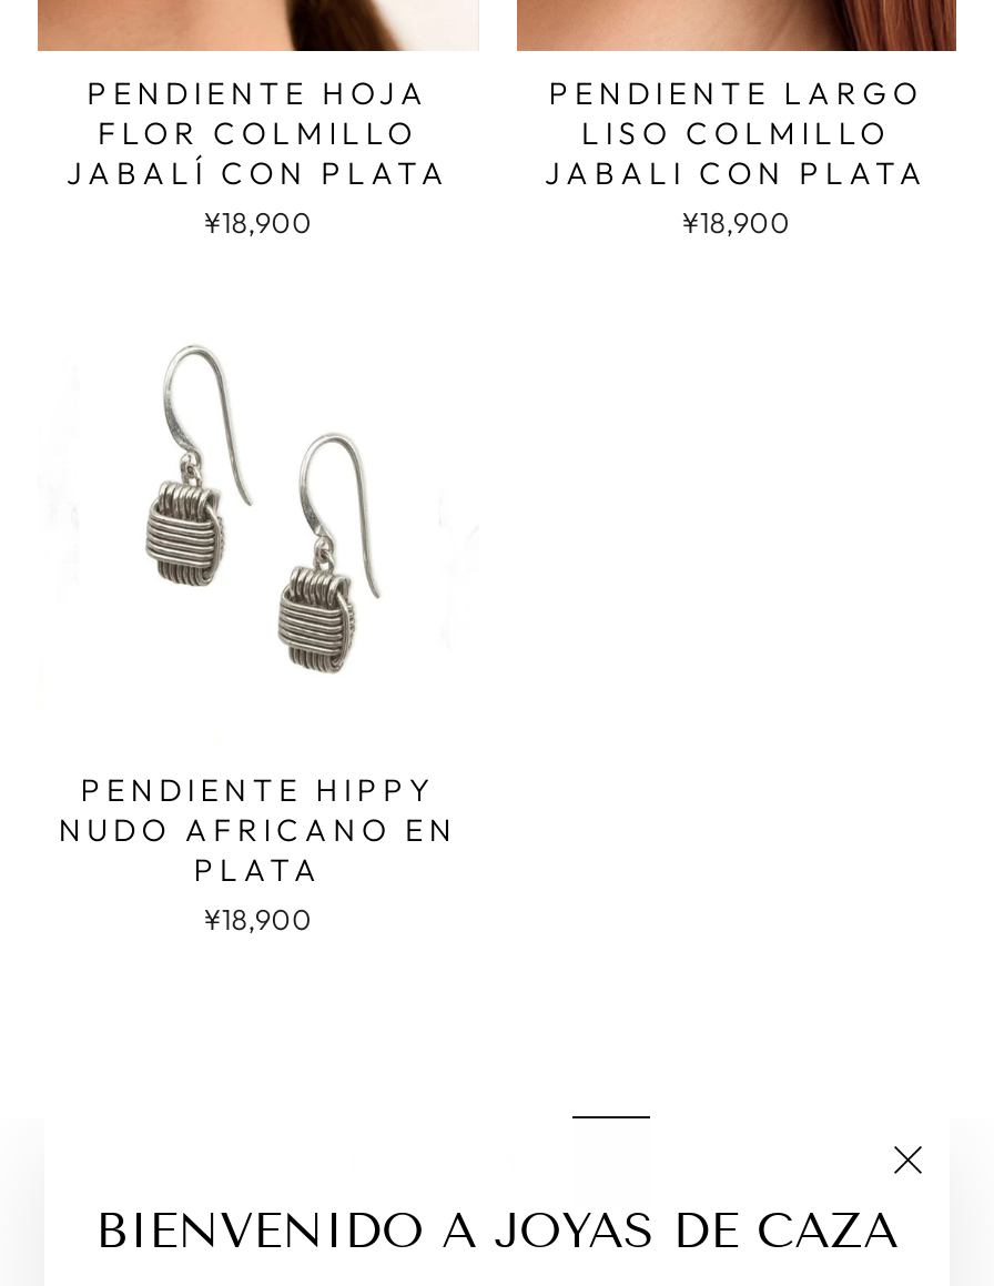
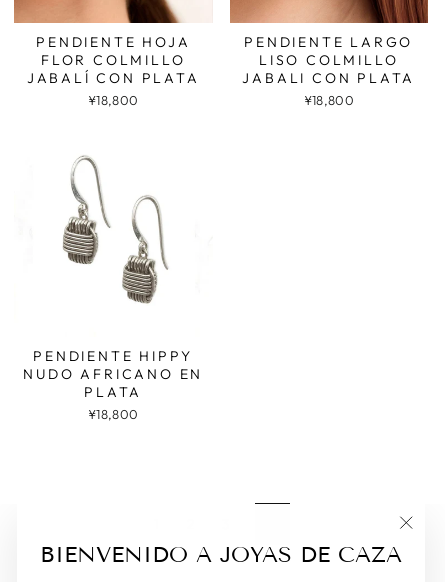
[203,205,313,241] ¥18,900 -> [88,92,138,108] ¥18,800
[681,205,791,241] ¥18,900 -> [303,92,354,108] ¥18,800
[203,902,313,937] ¥18,900 -> [88,406,138,422] ¥18,800

